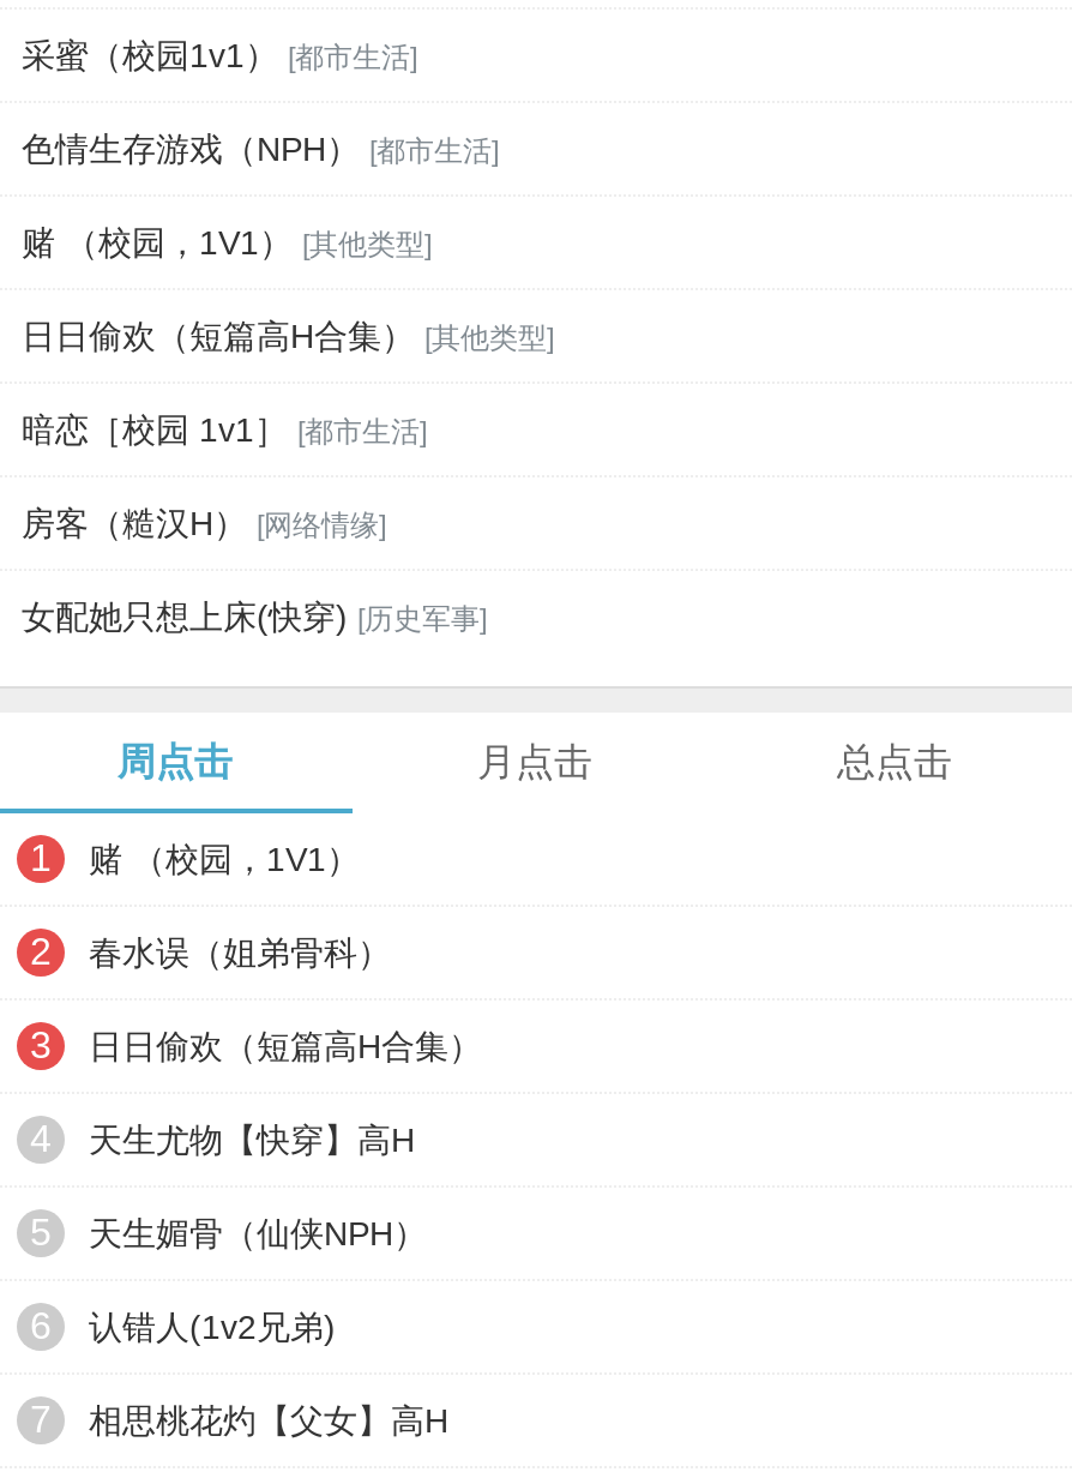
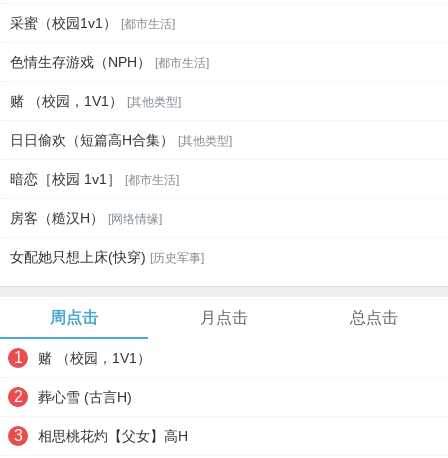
[89,934,391,972] 春水误（姐弟骨科） -> [38,389,132,405] 葬心雪 (古言H)
[30,1028,482,1440] 日日偷欢（短篇高H合集） | 4 | 天生尤物【快穿】高H | 5 | 天生媚骨（仙侠NPH） | 6 | 认错人(1v2兄弟) | 7 -> none

